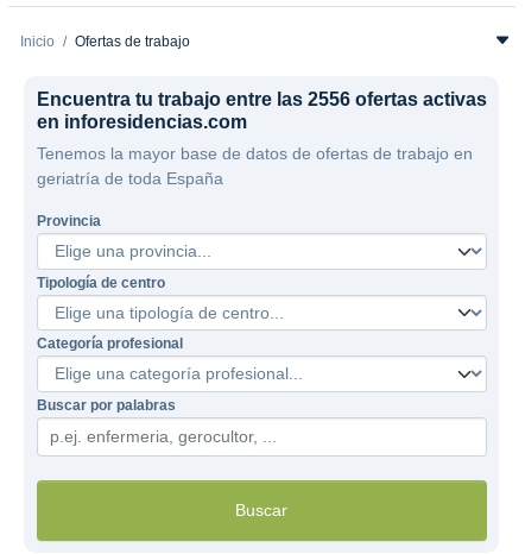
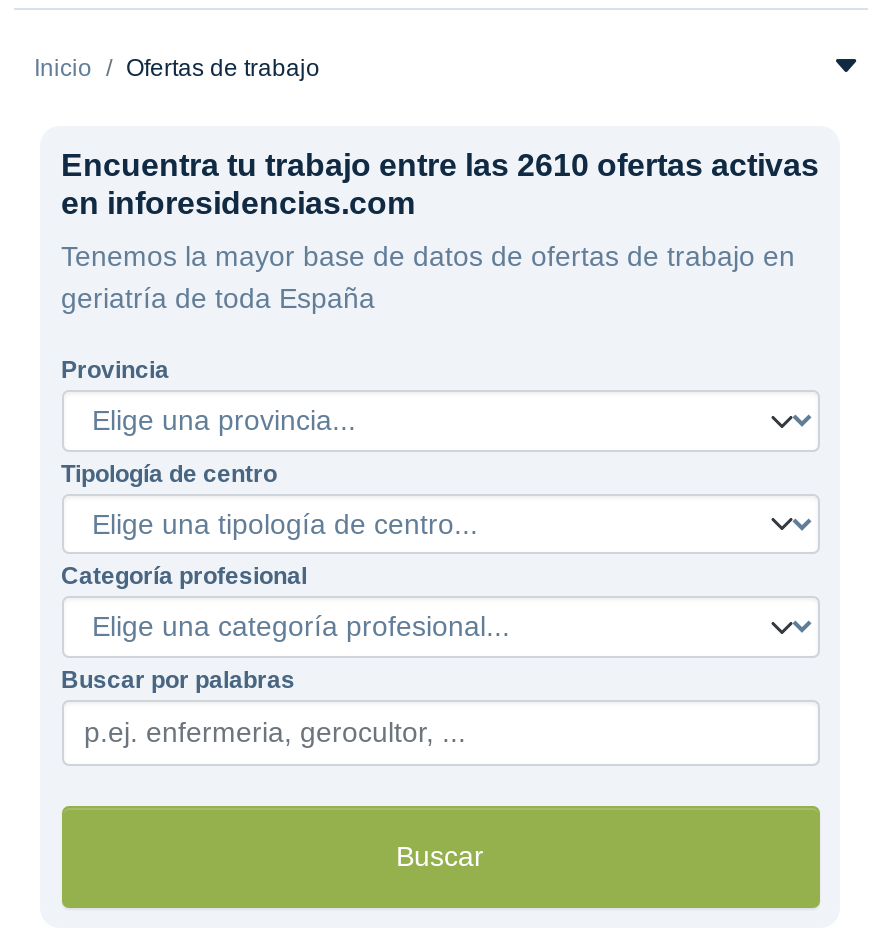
[36,89,486,109] Encuentra tu trabajo entre las 2556 ofertas activas -> [61,148,819,182] Encuentra tu trabajo entre las 2610 ofertas activas

